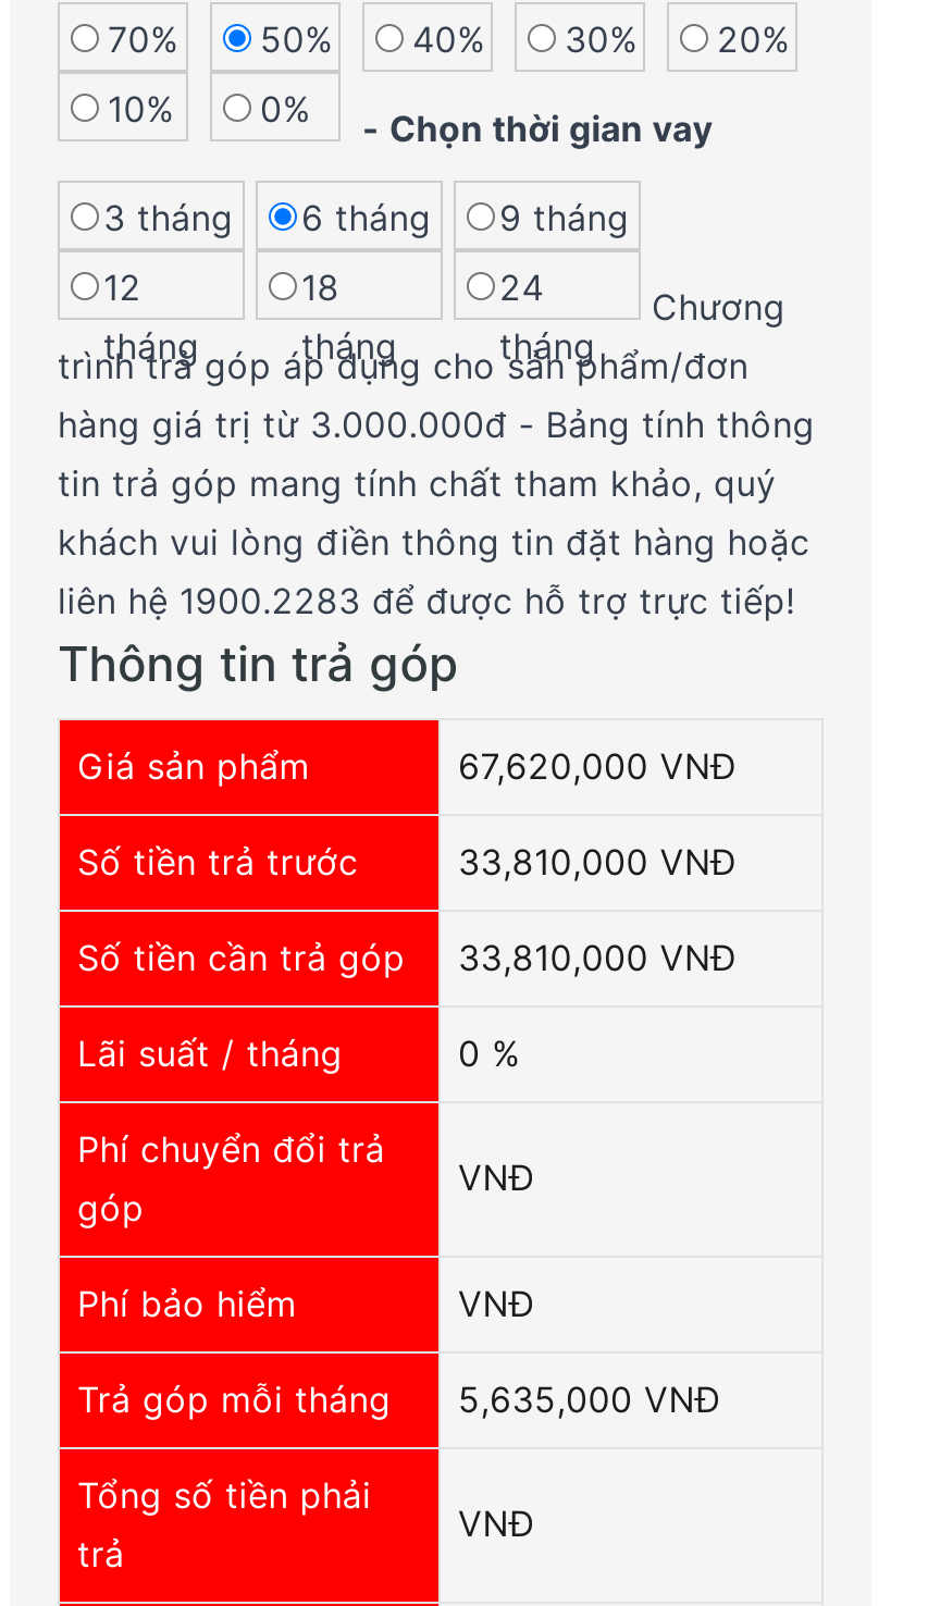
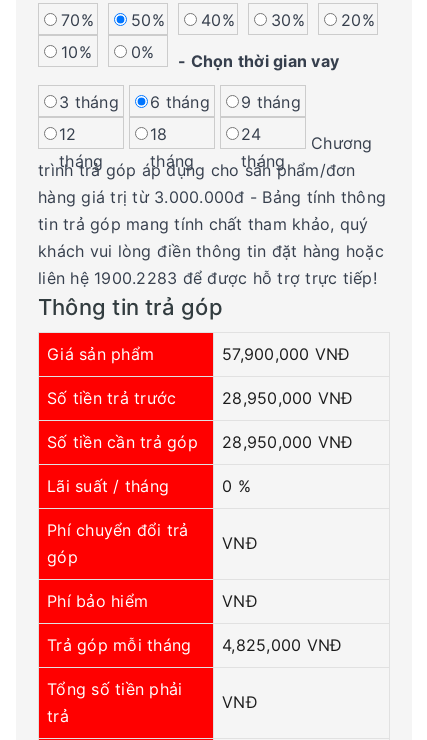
[458,745,738,788] 67,620,000 VNĐ -> [222,344,350,364] 57,900,000 VNĐ
[458,841,738,884] 33,810,000 VNĐ -> [222,388,353,408] 28,950,000 VNĐ
[77,936,738,980] Số tiền cần trả góp 33,810,000 VNĐ -> [47,432,353,452] Số tiền cần trả góp 28,950,000 VNĐ
[77,1378,722,1422] Trả góp mỗi tháng 5,635,000 VNĐ -> [47,635,342,655] Trả góp mỗi tháng 4,825,000 VNĐ

